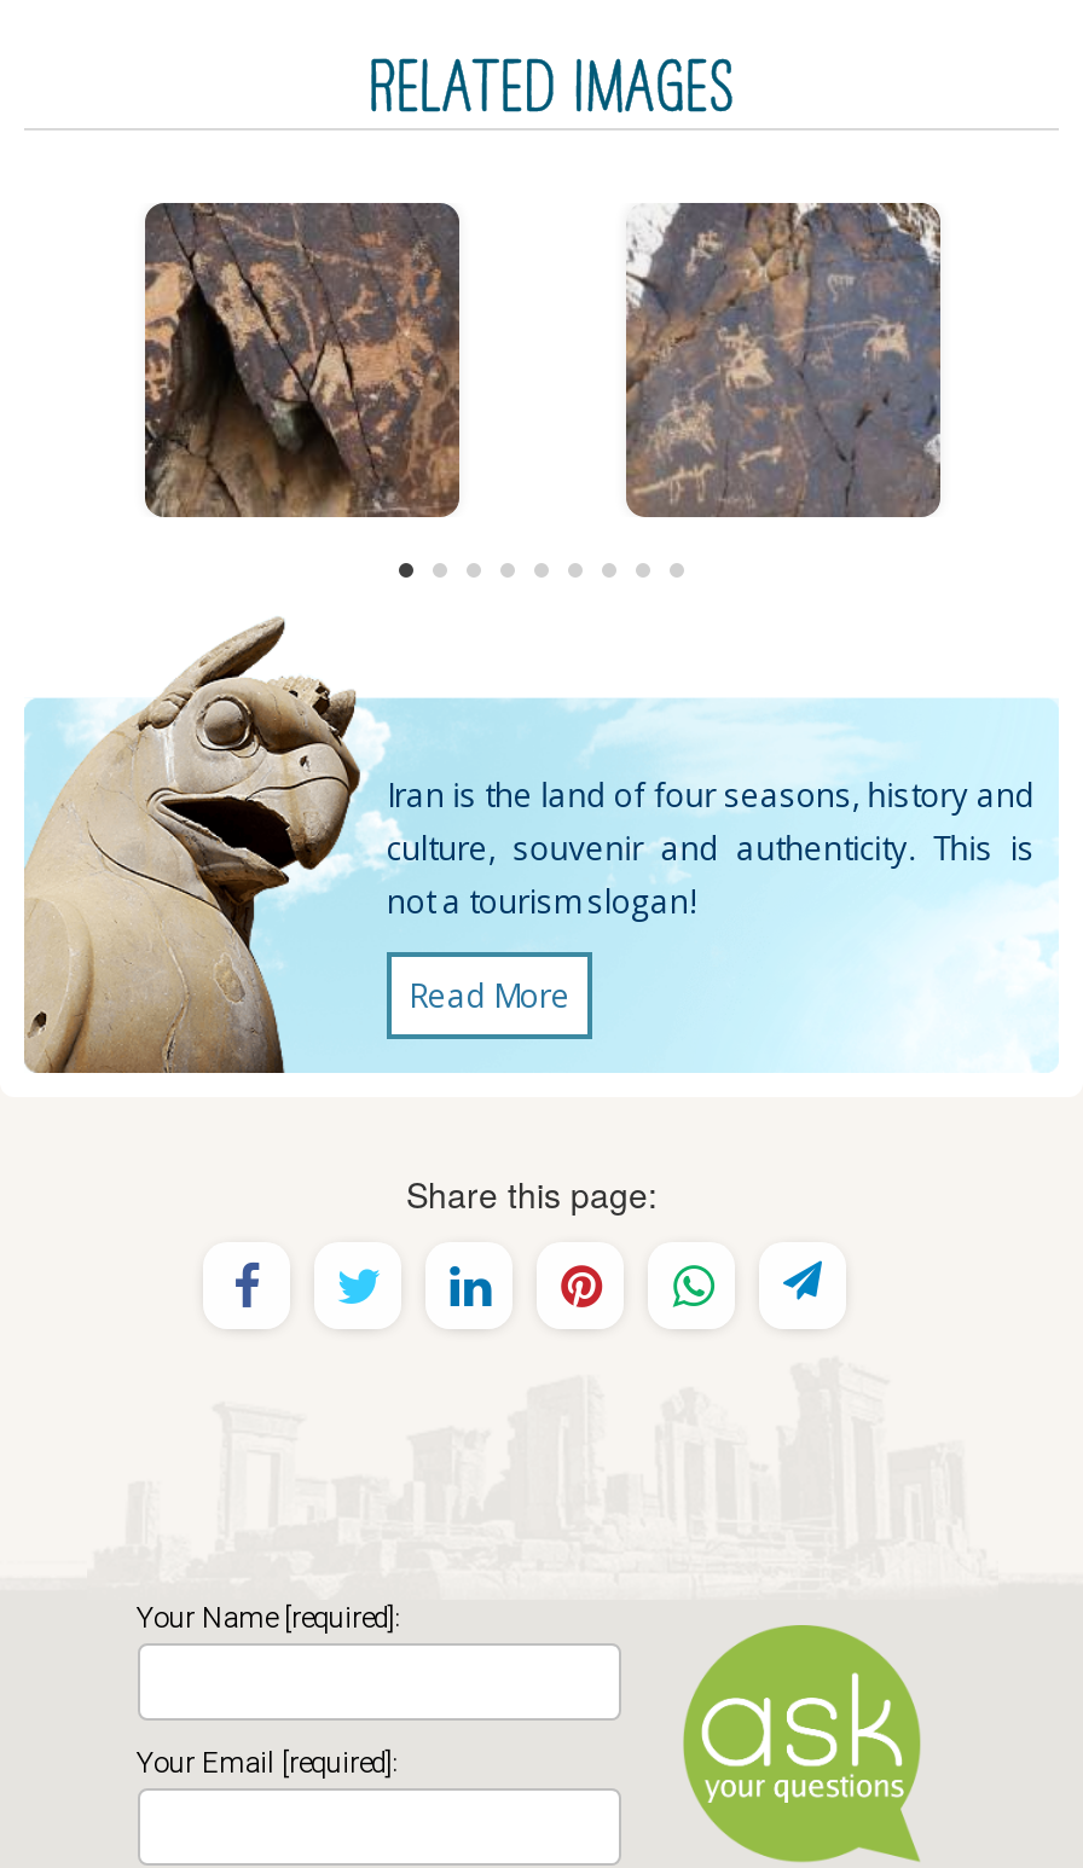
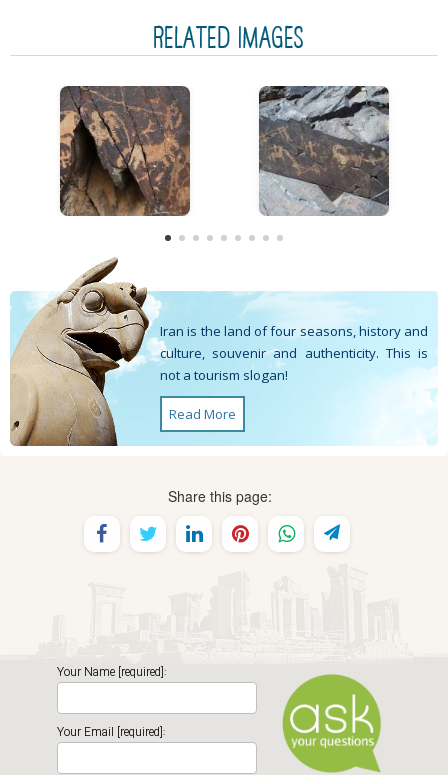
[626,203,940,517] [image] -> [258,85,389,216] [image]

